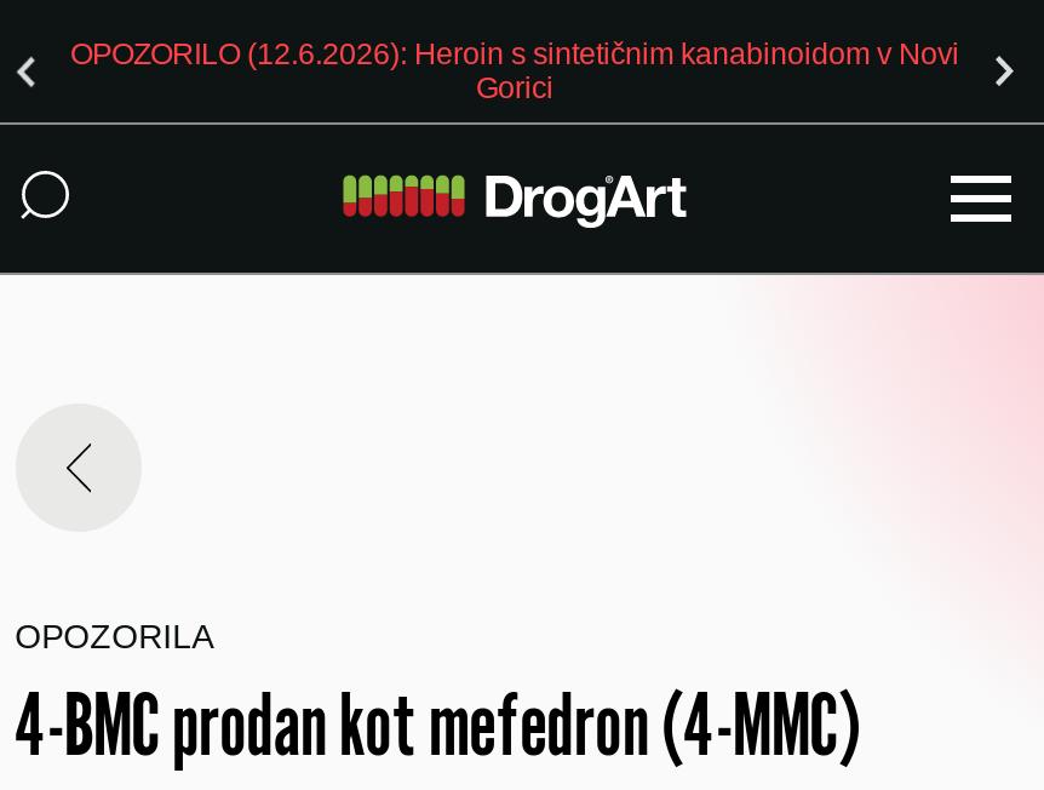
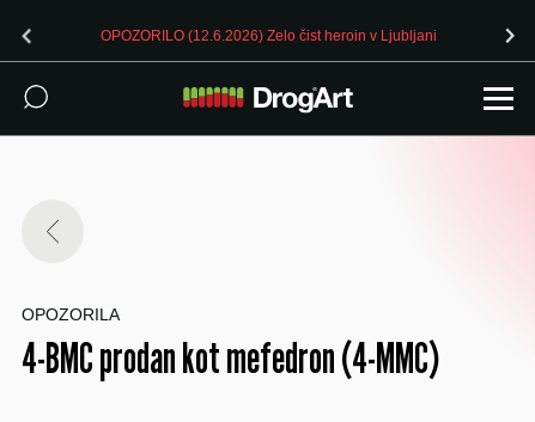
[70,37,959,104] OPOZORILO (12.6.2026): Heroin s sintetičnim kanabinoidom v Novi | Gorici -> [100,27,436,44] OPOZORILO (12.6.2026) Zelo čist heroin v Ljubljani

